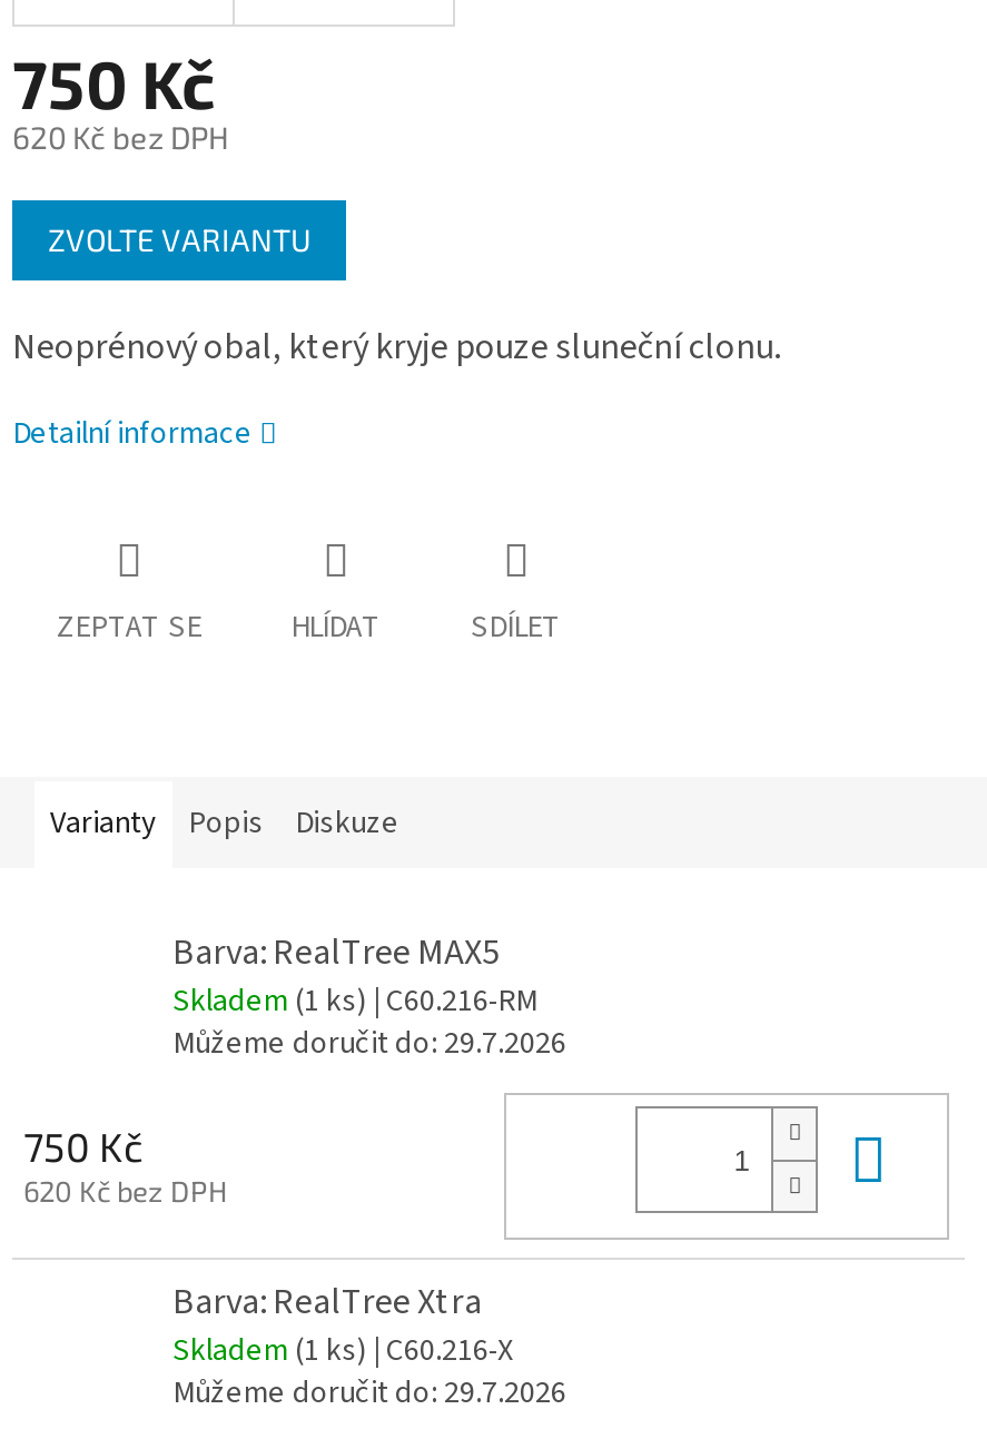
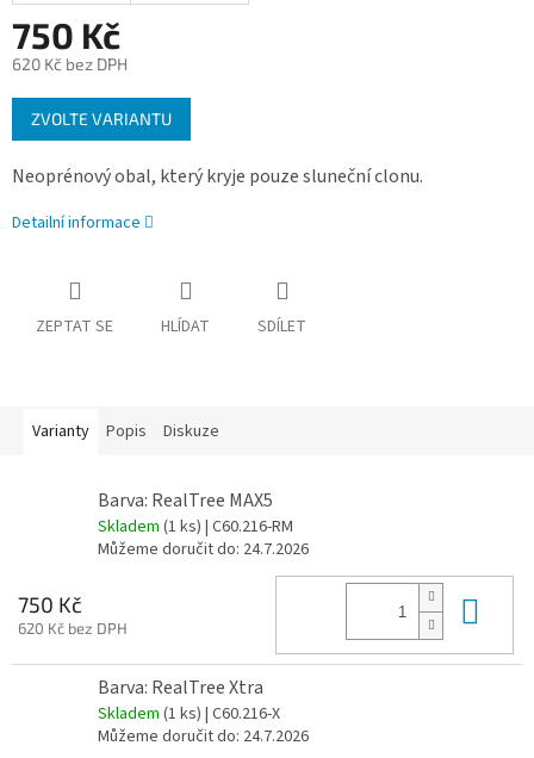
[172,1022,566,1066] Můžeme doručit do: 29.7.2026 -> [98,538,309,561] Můžeme doručit do: 24.7.2026
[172,1370,566,1415] Můžeme doručit do: 29.7.2026 -> [98,724,309,748] Můžeme doručit do: 24.7.2026

